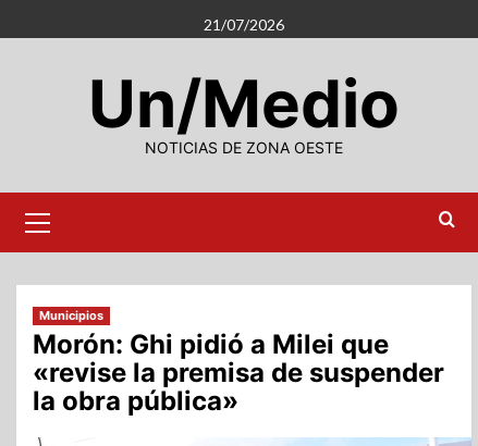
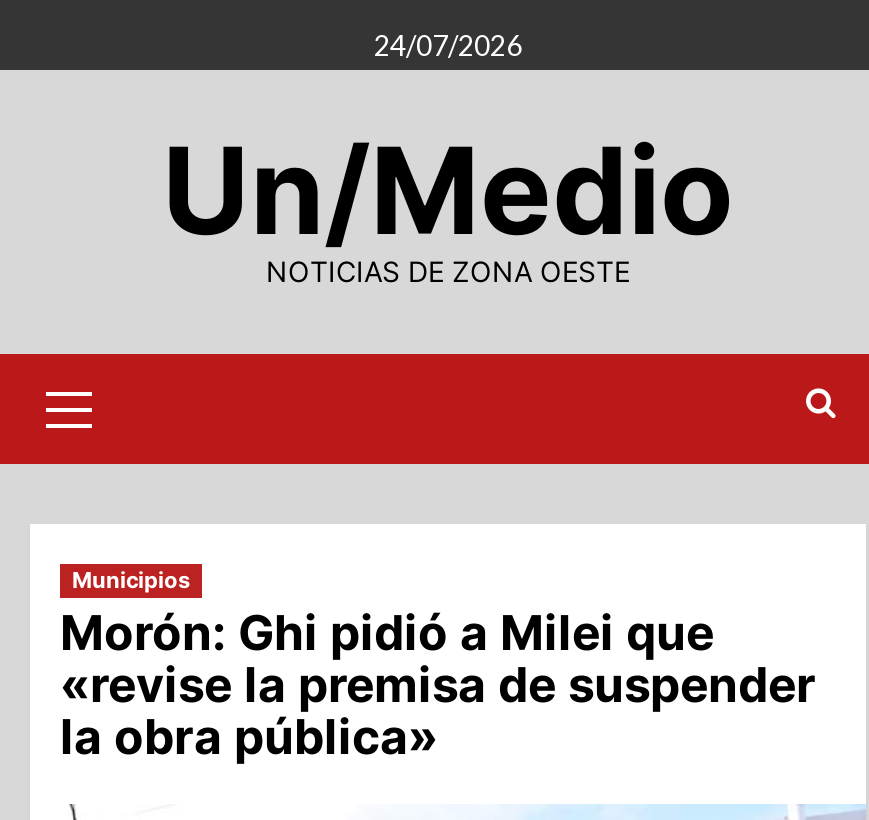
[204,15,284,34] 21/07/2026 -> [374,28,522,62] 24/07/2026

